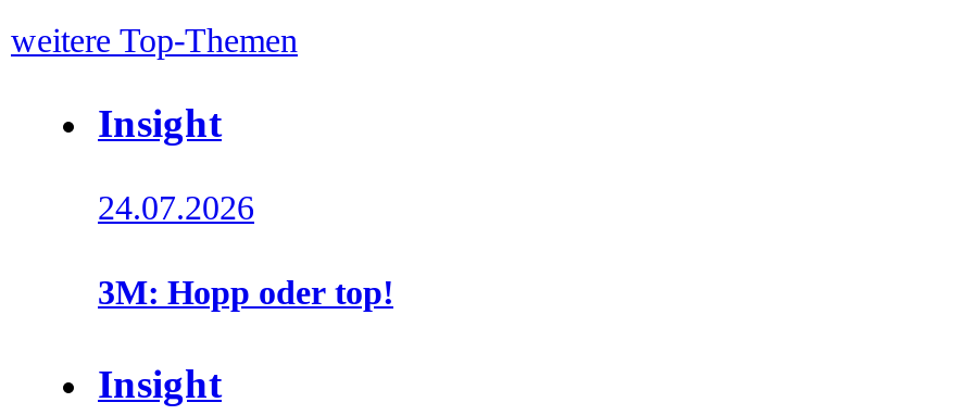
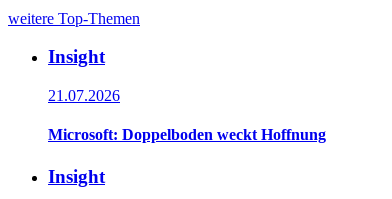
[98,189,254,226] 24.07.2026 -> [48,87,120,104] 21.07.2026
[98,274,393,311] 3M: Hopp oder top! -> [48,126,326,143] Microsoft: Doppelboden weckt Hoffnung

